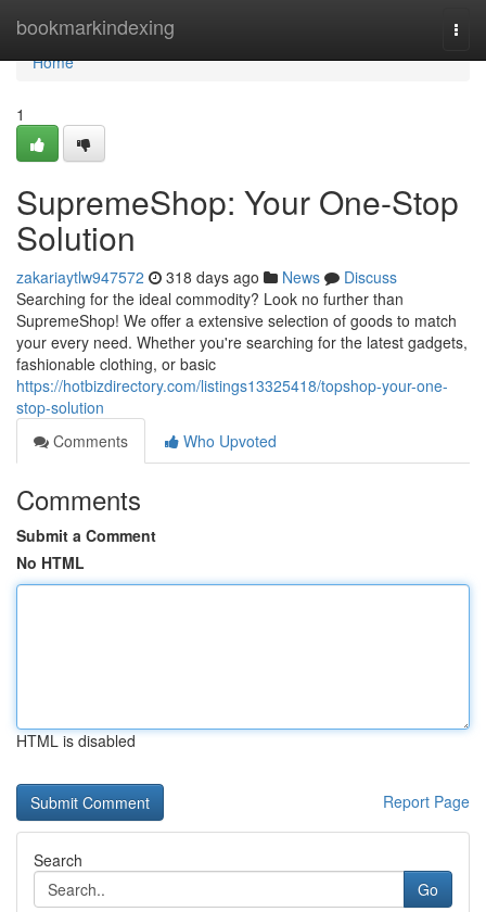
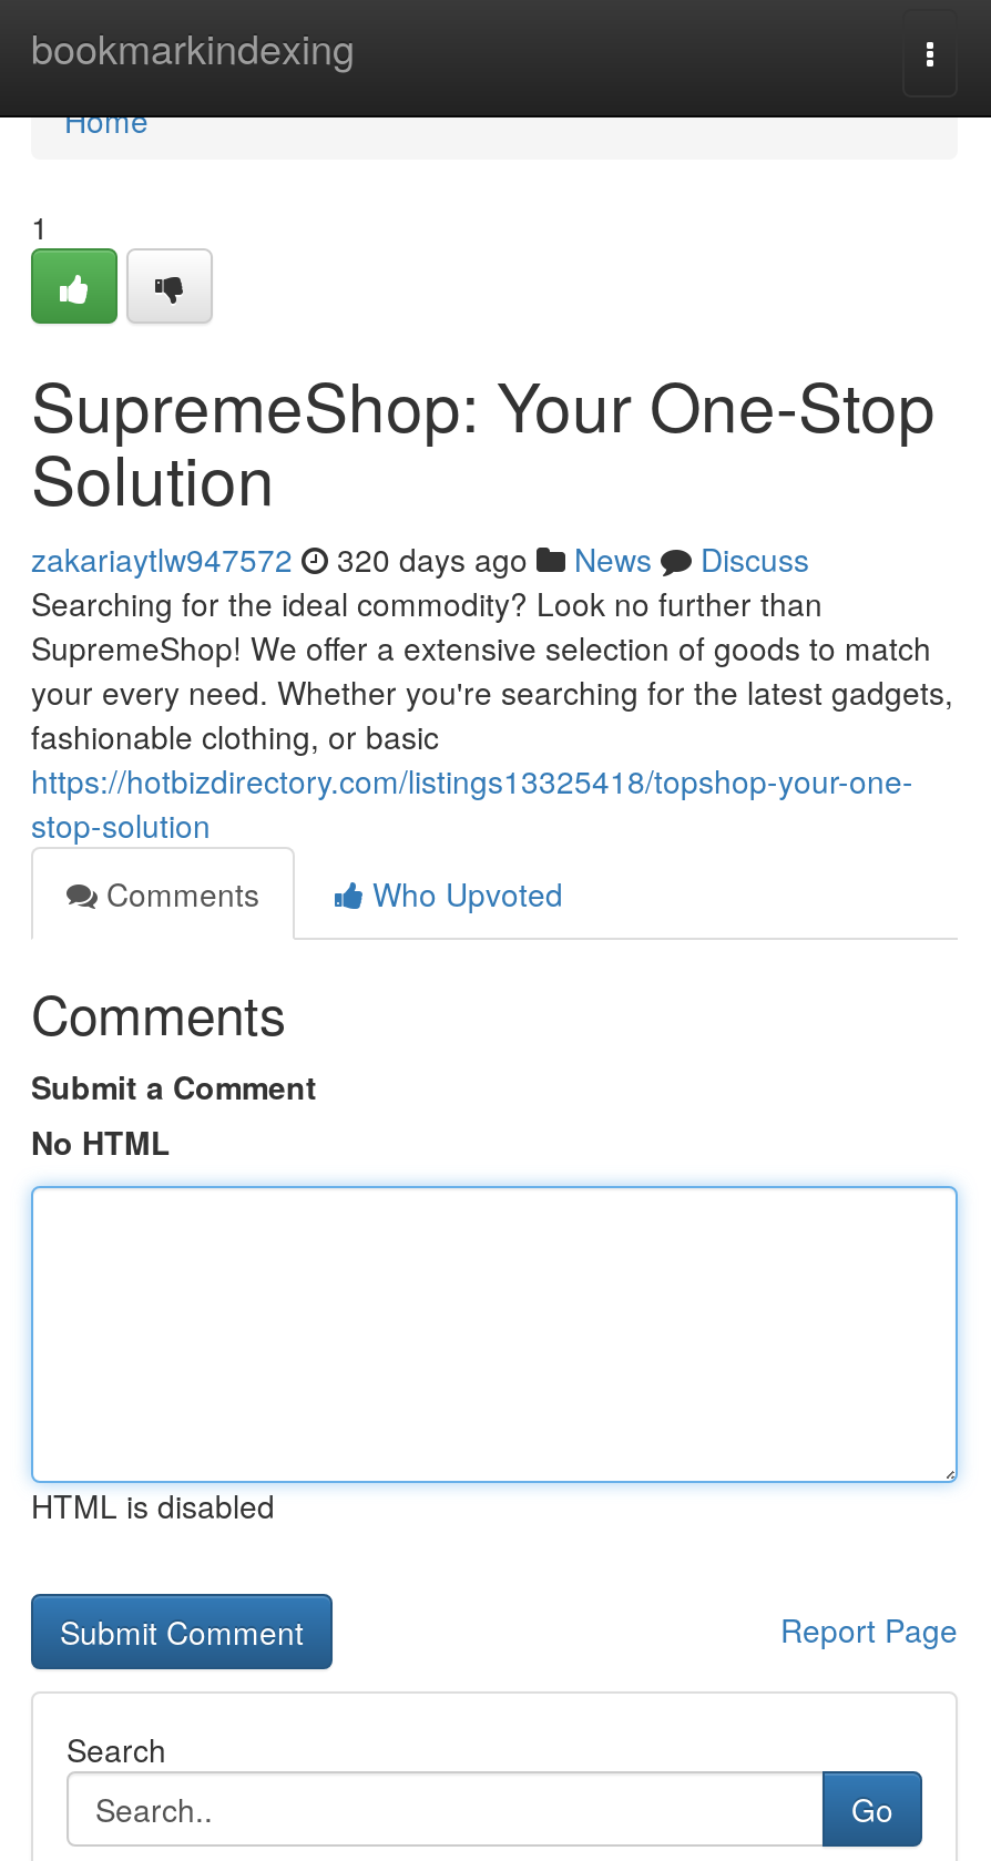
[16,266,397,288] zakariaytlw947572 318 days ago News Discuss -> [31,536,809,581] zakariaytlw947572 320 days ago News Discuss

